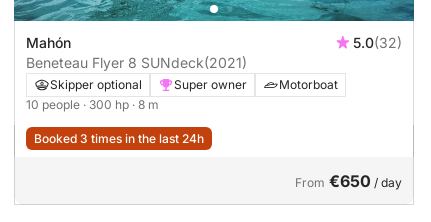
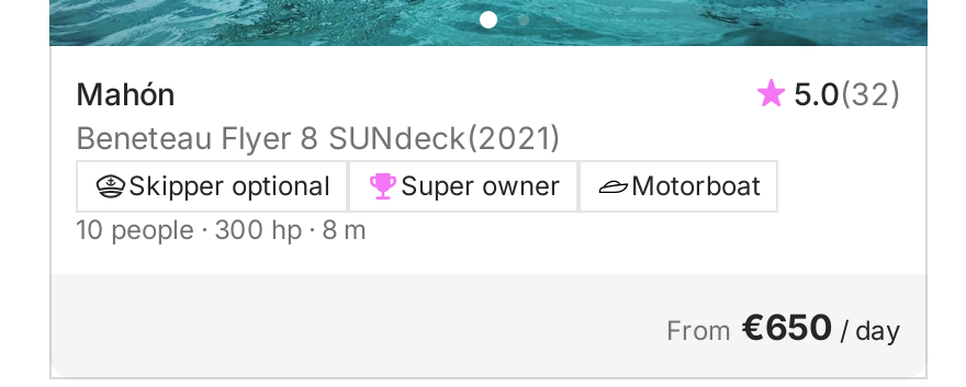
[34,131,204,146] Booked 3 times in the last 24h -> none

